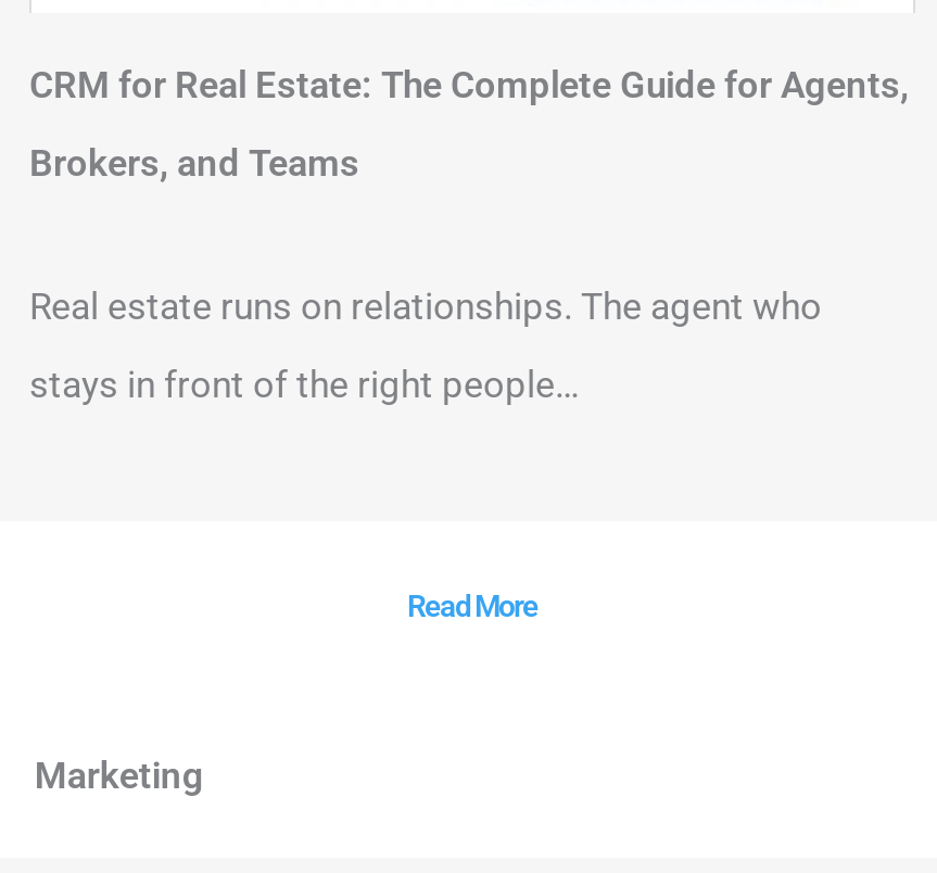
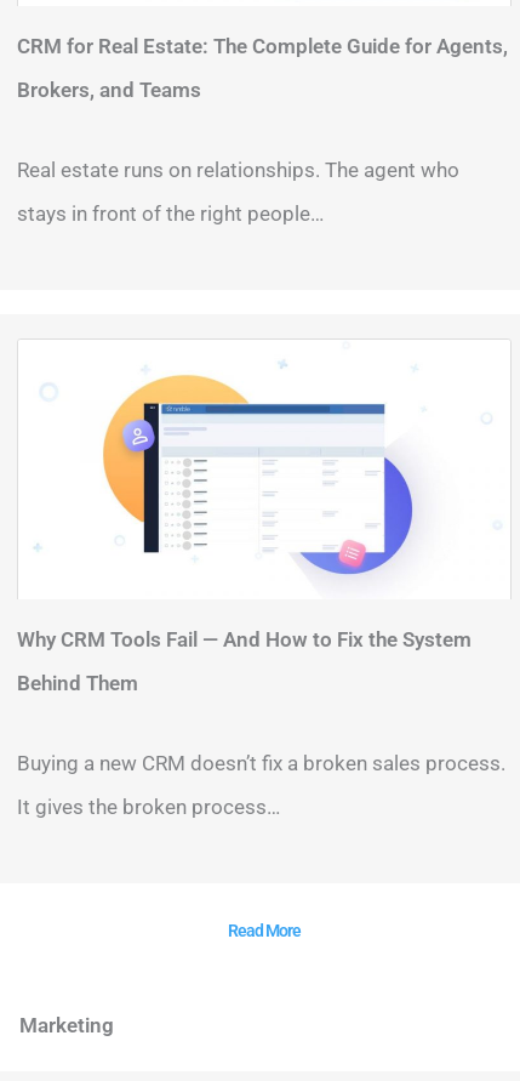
none -> [17,627,505,819] Why CRM Tools Fail — And How to Fix the System | Behind Them | Buying a new CRM doesn’t fix a broken sales process. | It gives the broken process…
none -> [102,360,416,576] [image]

